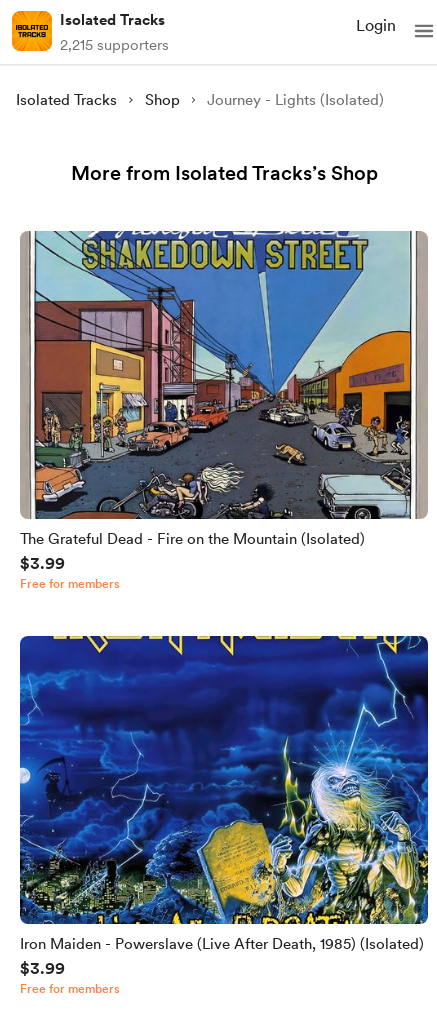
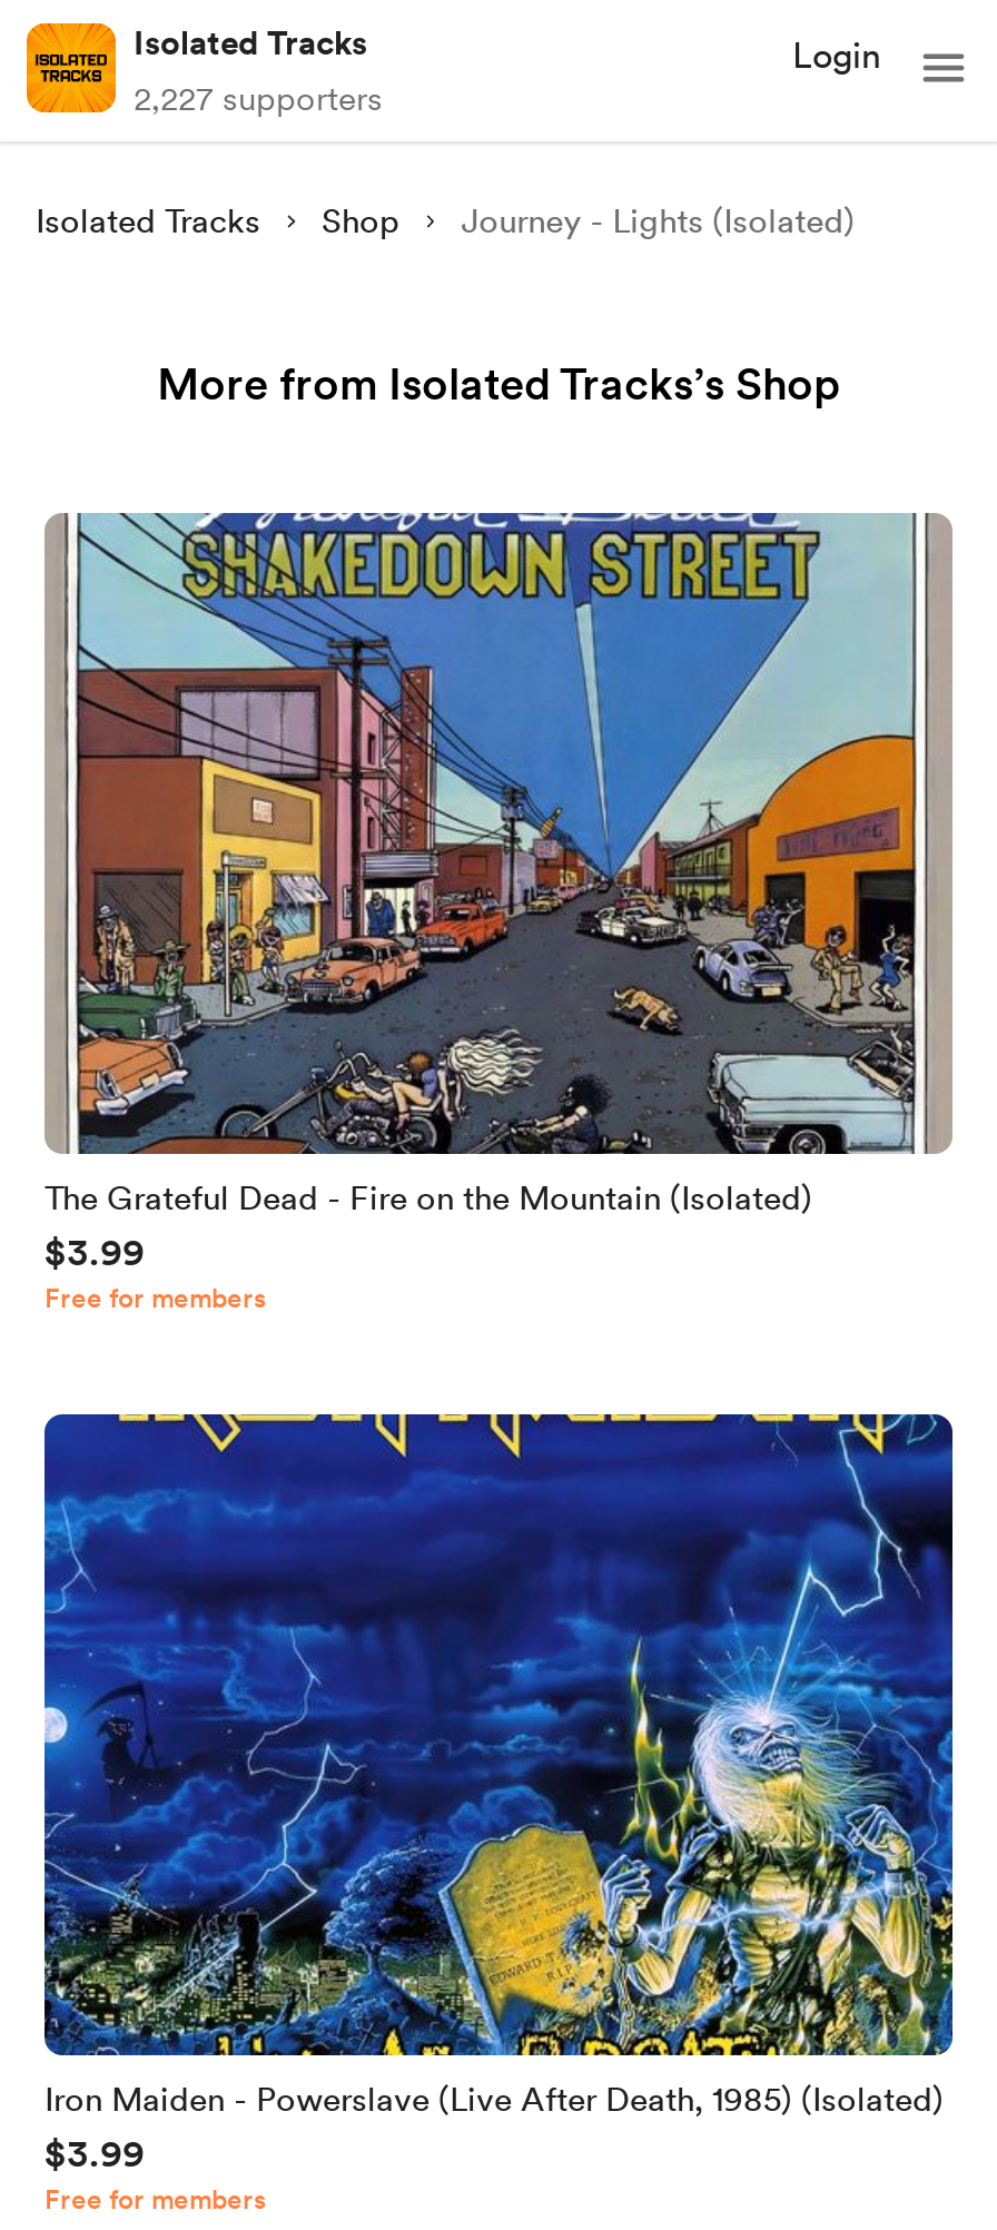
[60,36,169,54] 2,215 supporters -> [134,79,383,119] 2,227 supporters

